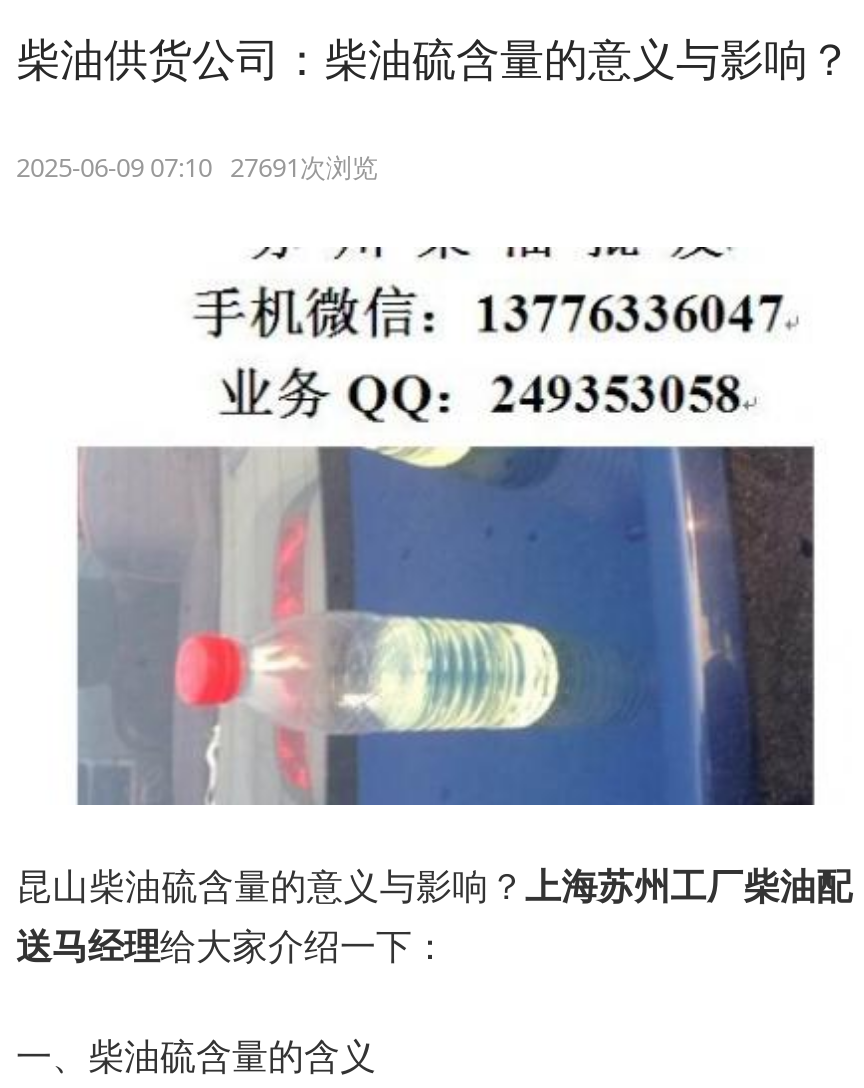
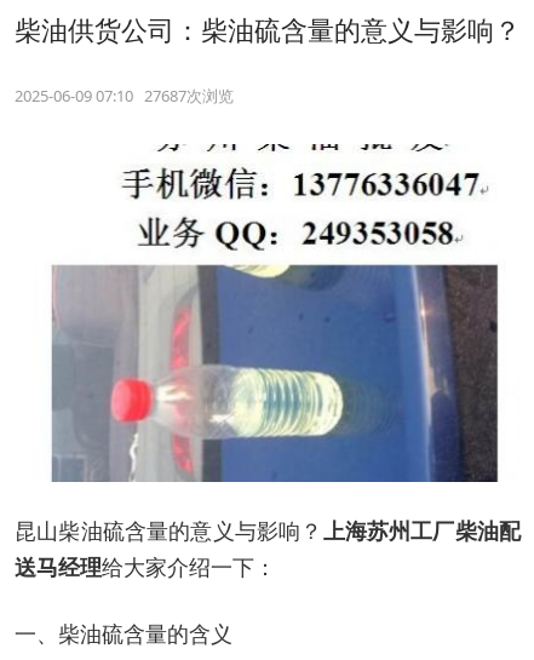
[16,149,378,185] 2025-06-09 07:10 27691次浏览 -> [15,85,234,107] 2025-06-09 07:10 27687次浏览

